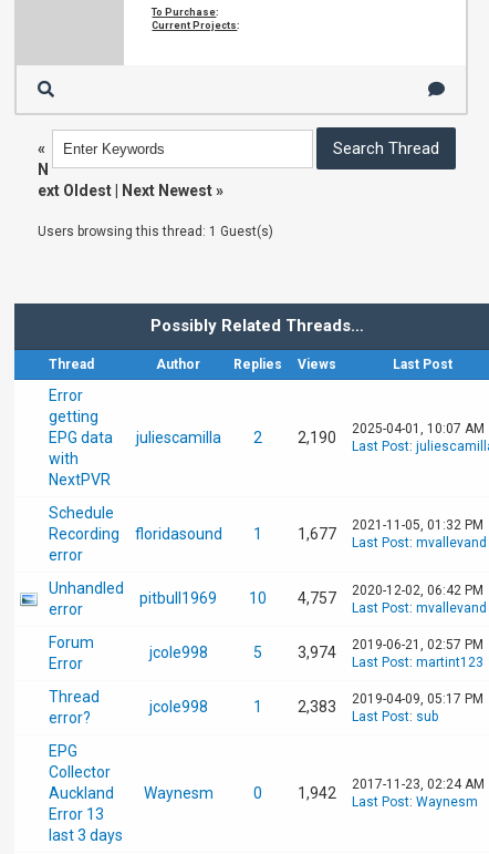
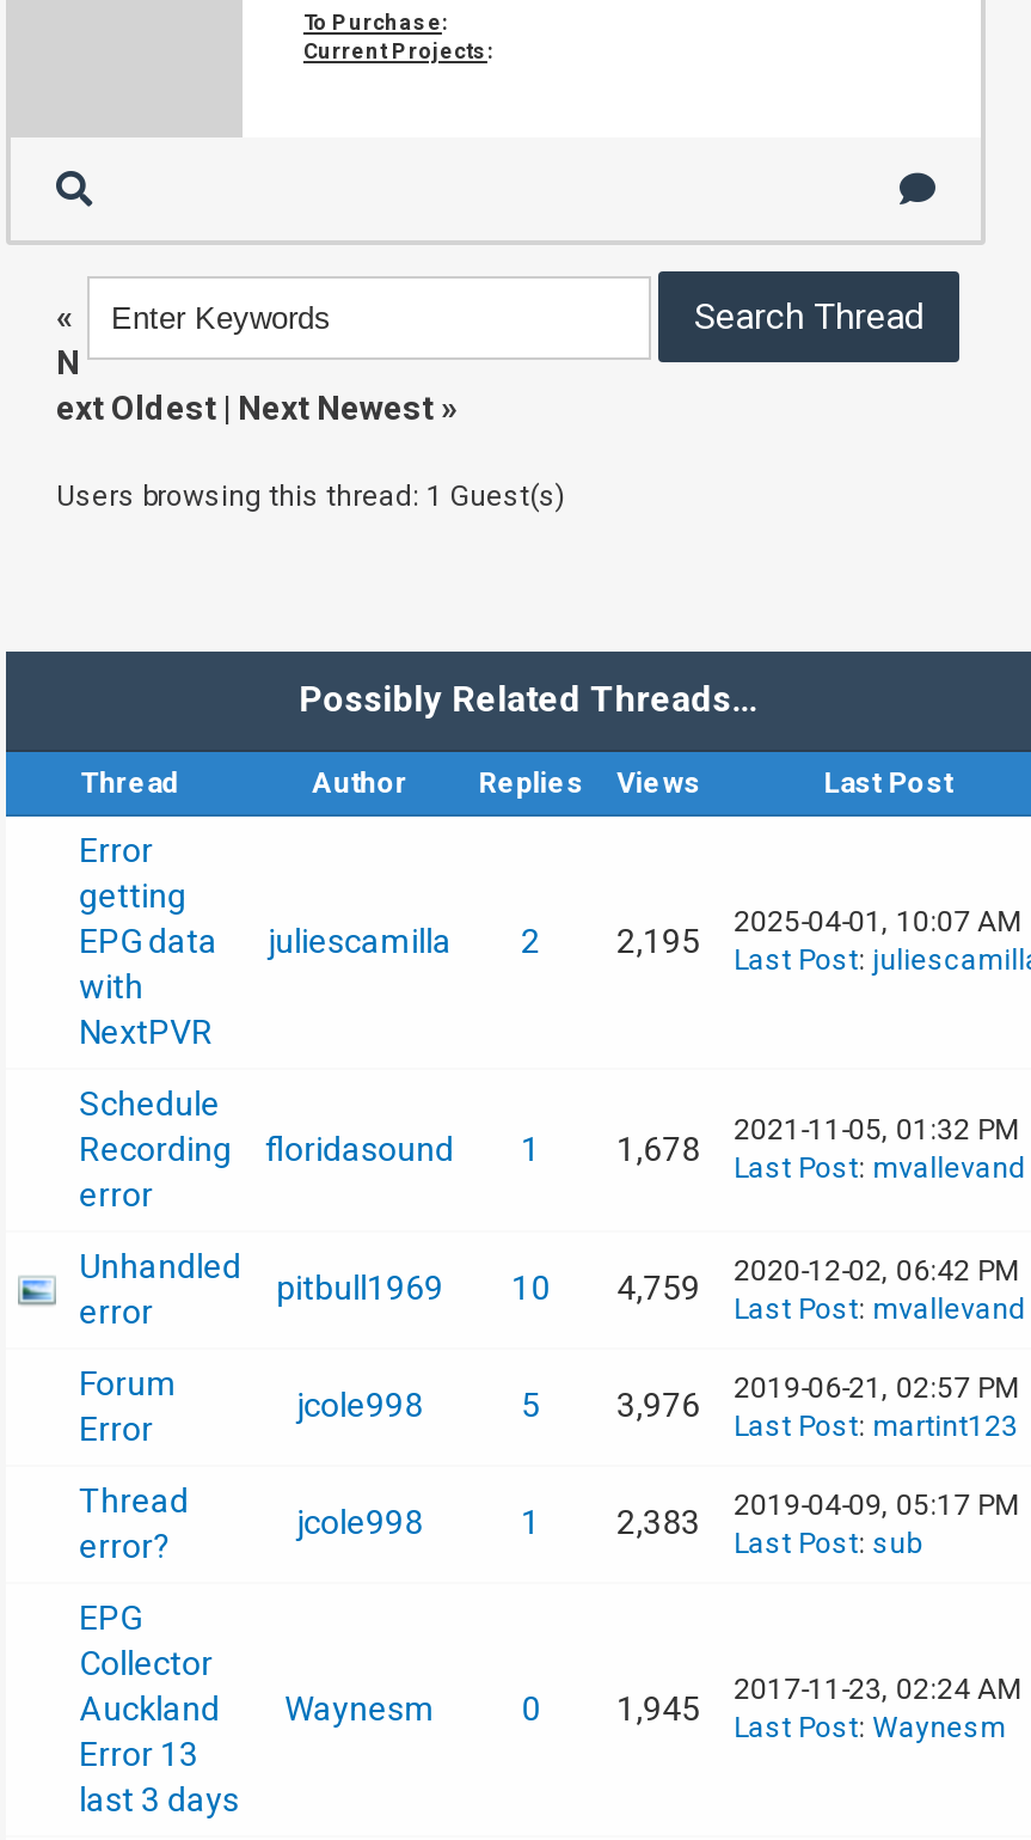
[297,429,336,446] 2,190 -> [617,922,700,960] 2,195
[297,517,486,551] 1,677 2021-11-05, 01:32 PM Last Post: mvallevand -> [617,1113,1025,1185] 1,678 2021-11-05, 01:32 PM Last Post: mvallevand
[140,583,483,607] pitbull1969 10 4,757 2020-12-02, 06:42 PM -> [276,1254,1018,1307] pitbull1969 10 4,759 2020-12-02, 06:42 PM
[297,637,483,661] 3,974 2019-06-21, 02:57 PM -> [617,1371,1018,1424] 3,976 2019-06-21, 02:57 PM
[297,776,484,810] 1,942 2017-11-23, 02:24 AM Last Post: Waynesm -> [617,1673,1020,1744] 1,945 2017-11-23, 02:24 AM Last Post: Waynesm

